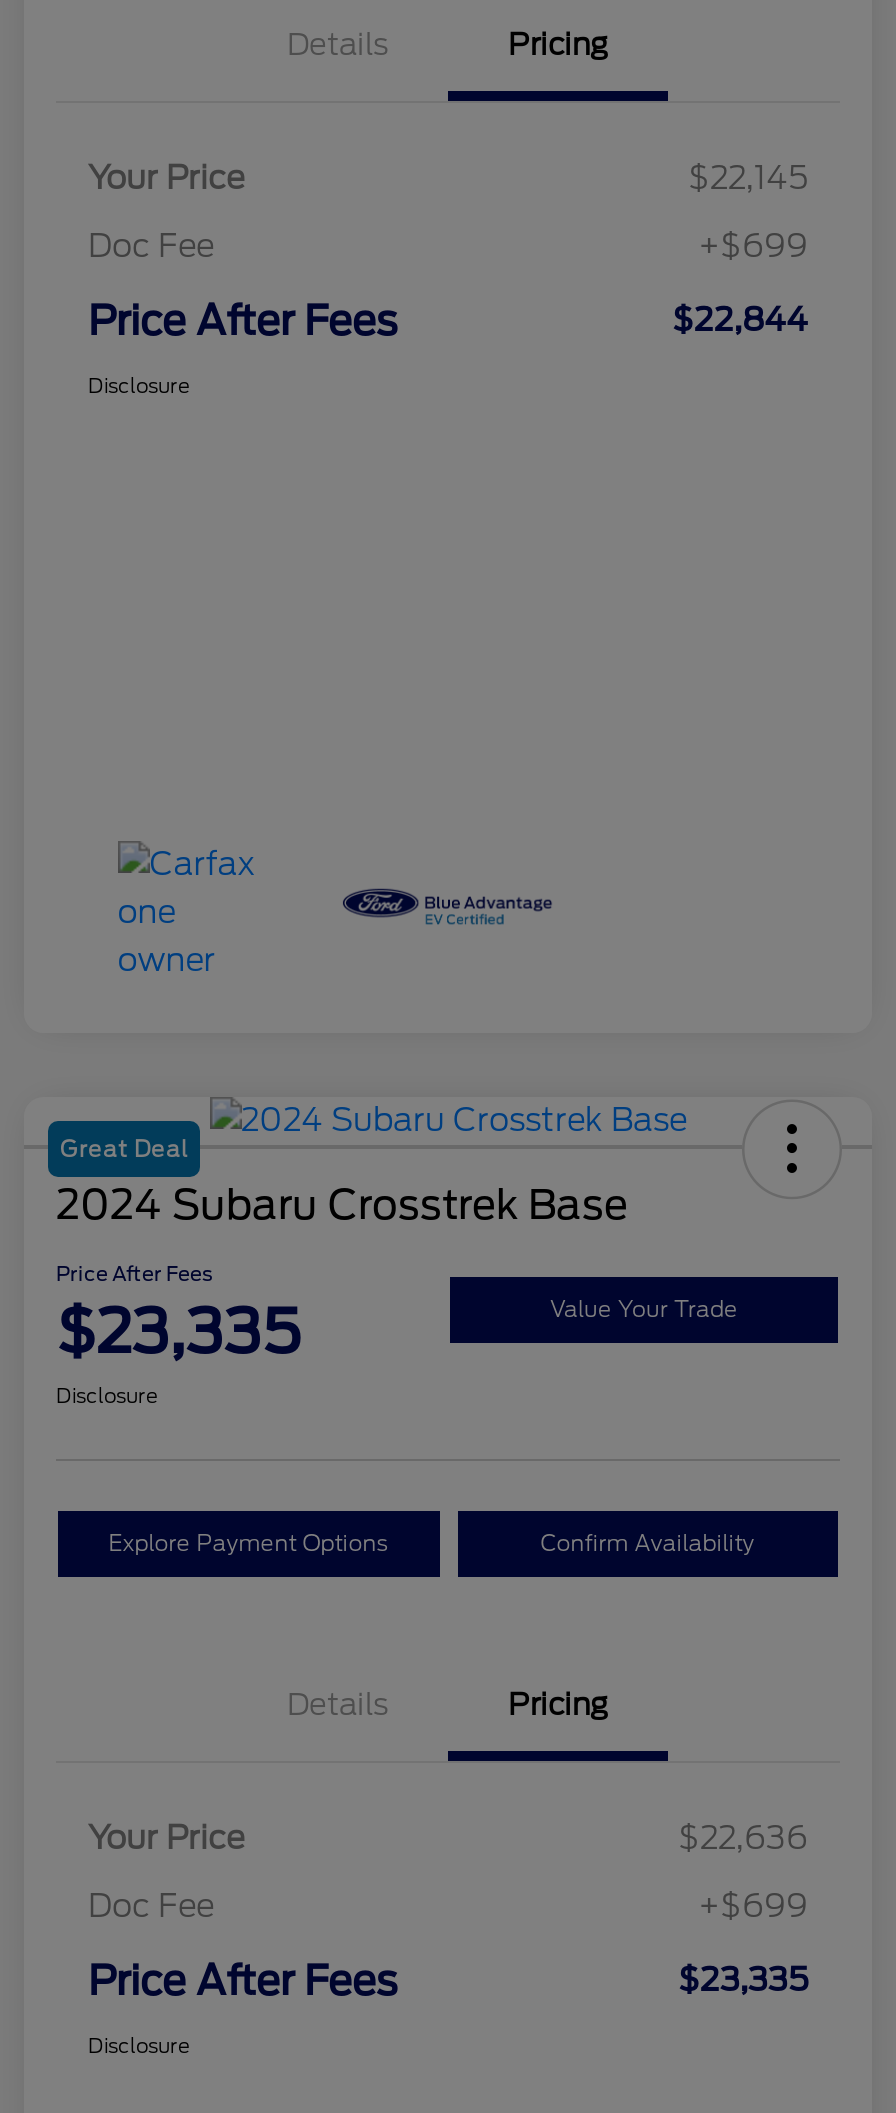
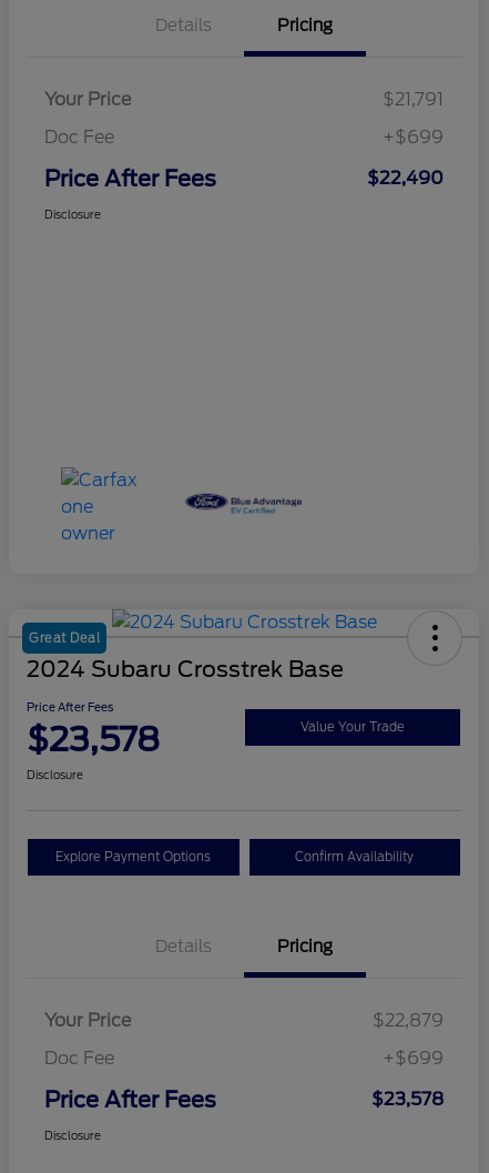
[688,159,808,197] $22,145 -> [383,89,444,110] $21,791
[672,301,808,339] $22,844 -> [367,167,444,188] $22,490
[56,1295,300,1367] $23,335 -> [27,719,160,759] $23,578
[678,1819,808,1857] $22,636 -> [373,1010,444,1031] $22,879
[678,1961,808,1999] $23,335 -> [371,1088,444,1110] $23,578

